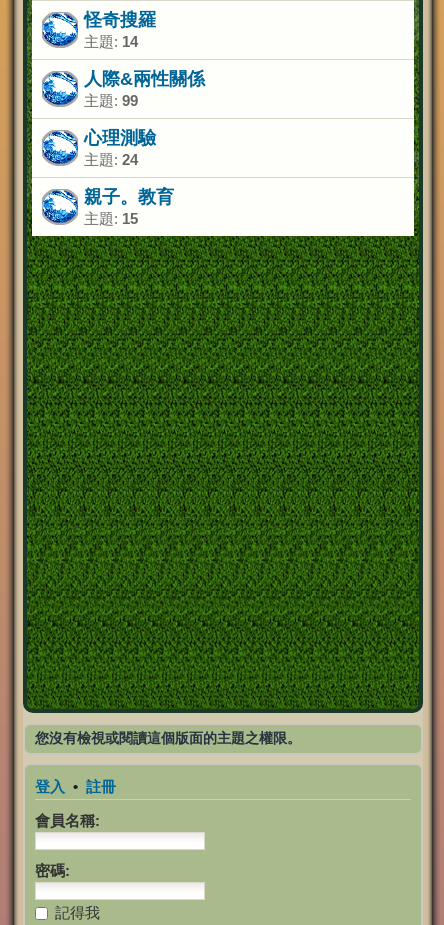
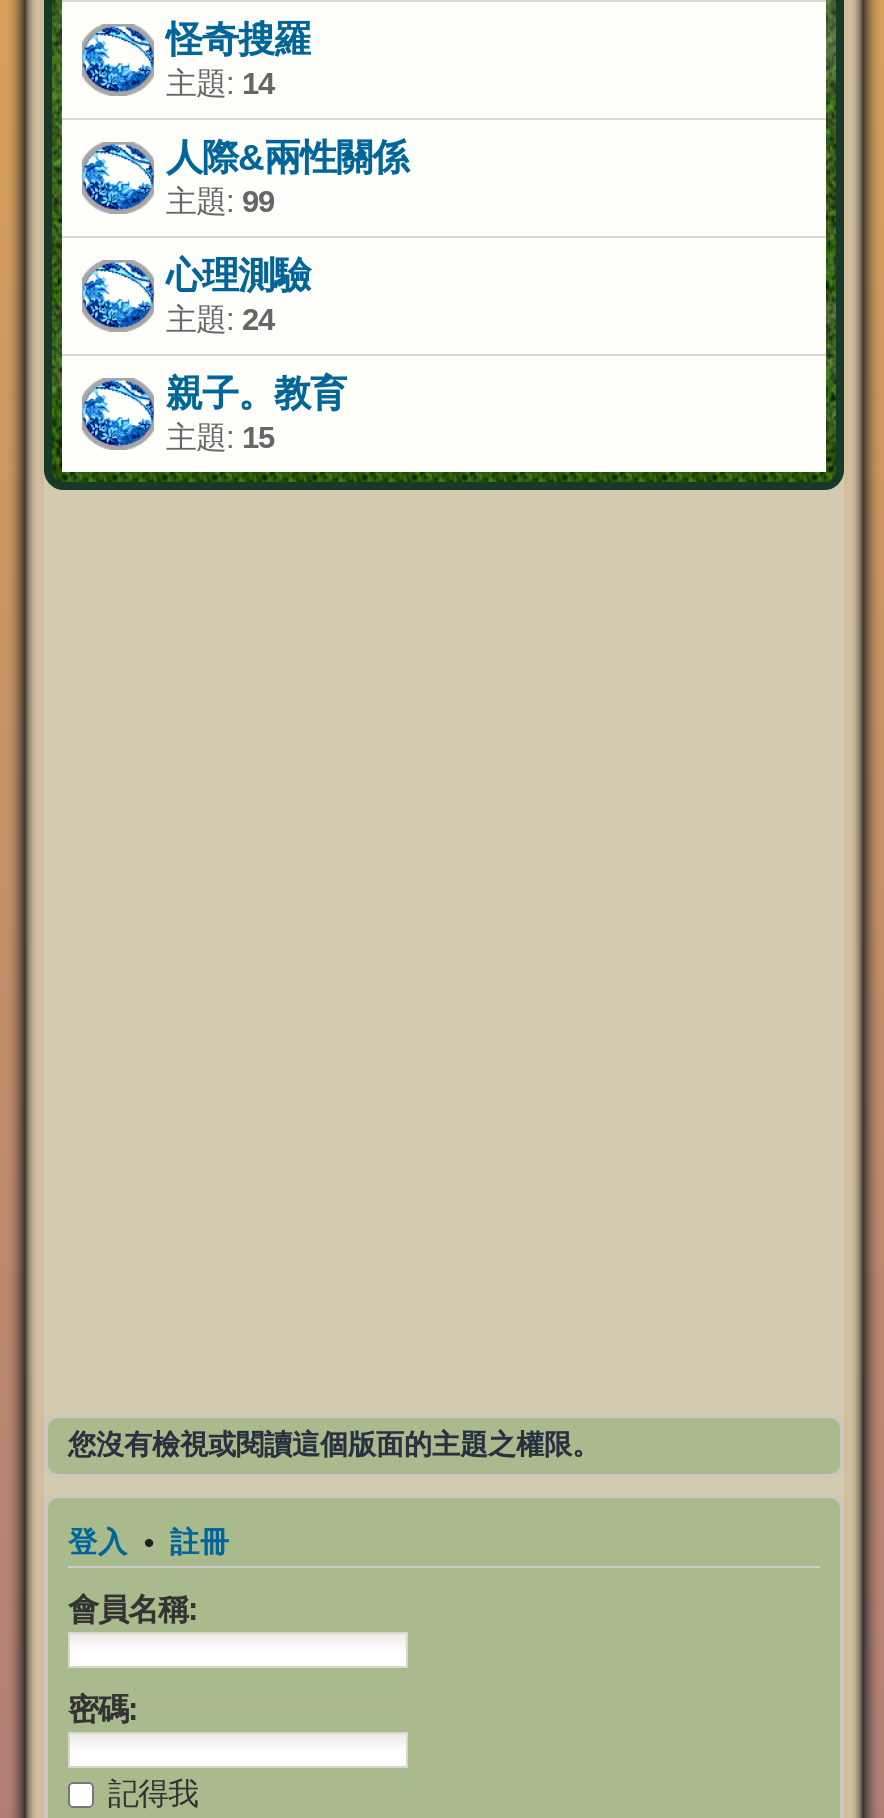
[22,242,424,713] [image] -> none

